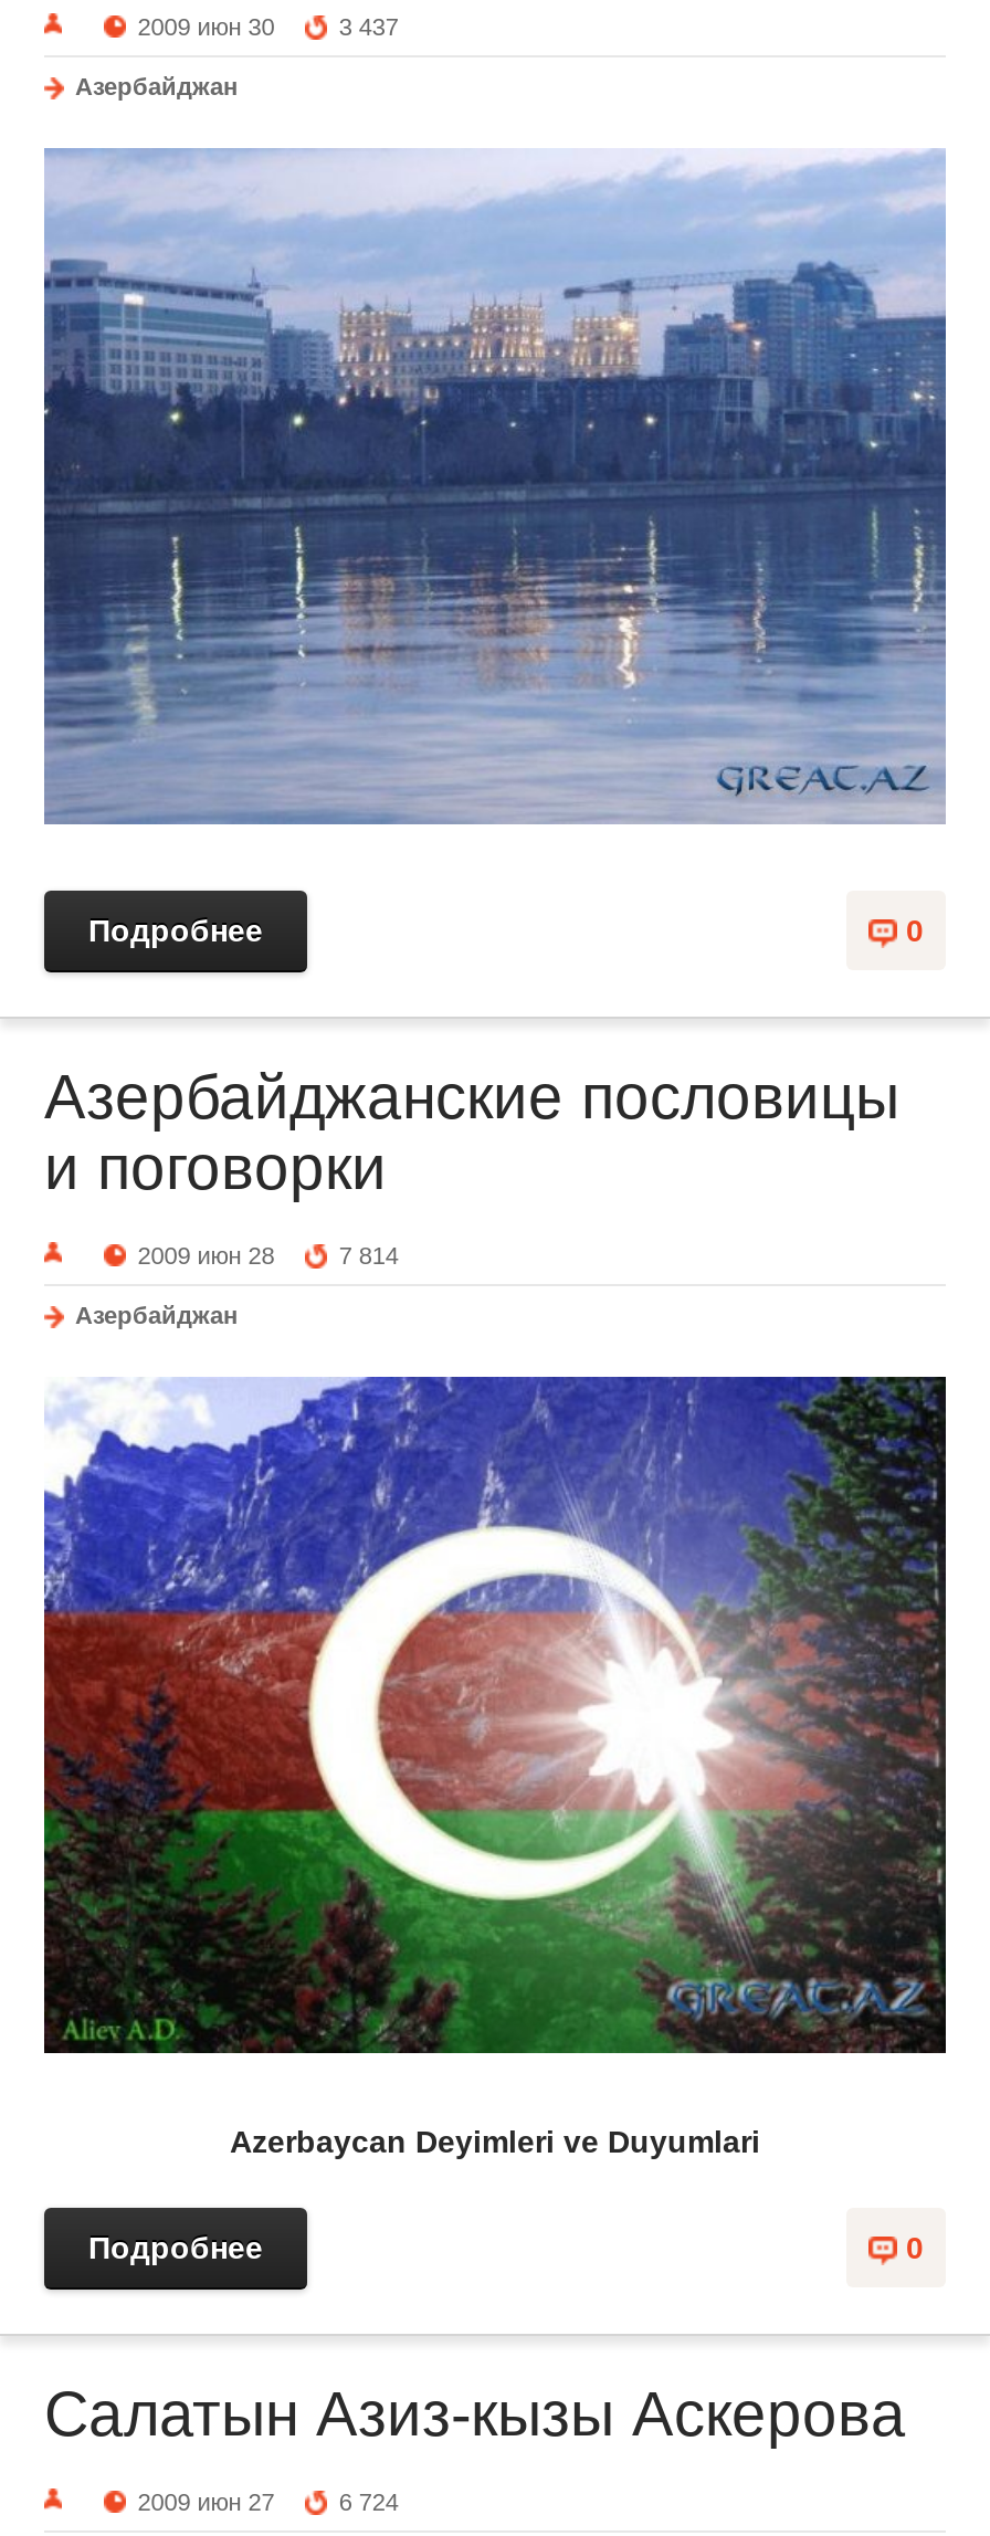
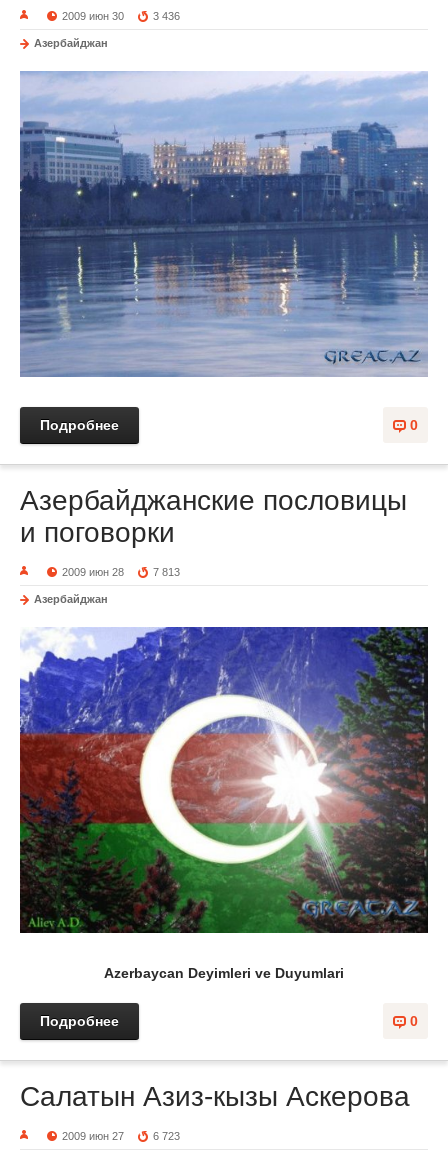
[339,13,399,40] 3 437 -> [153,10,180,22] 3 436
[339,1242,399,1269] 7 814 -> [153,566,180,578] 7 813
[339,2488,399,2515] 6 724 -> [153,1130,180,1142] 6 723

